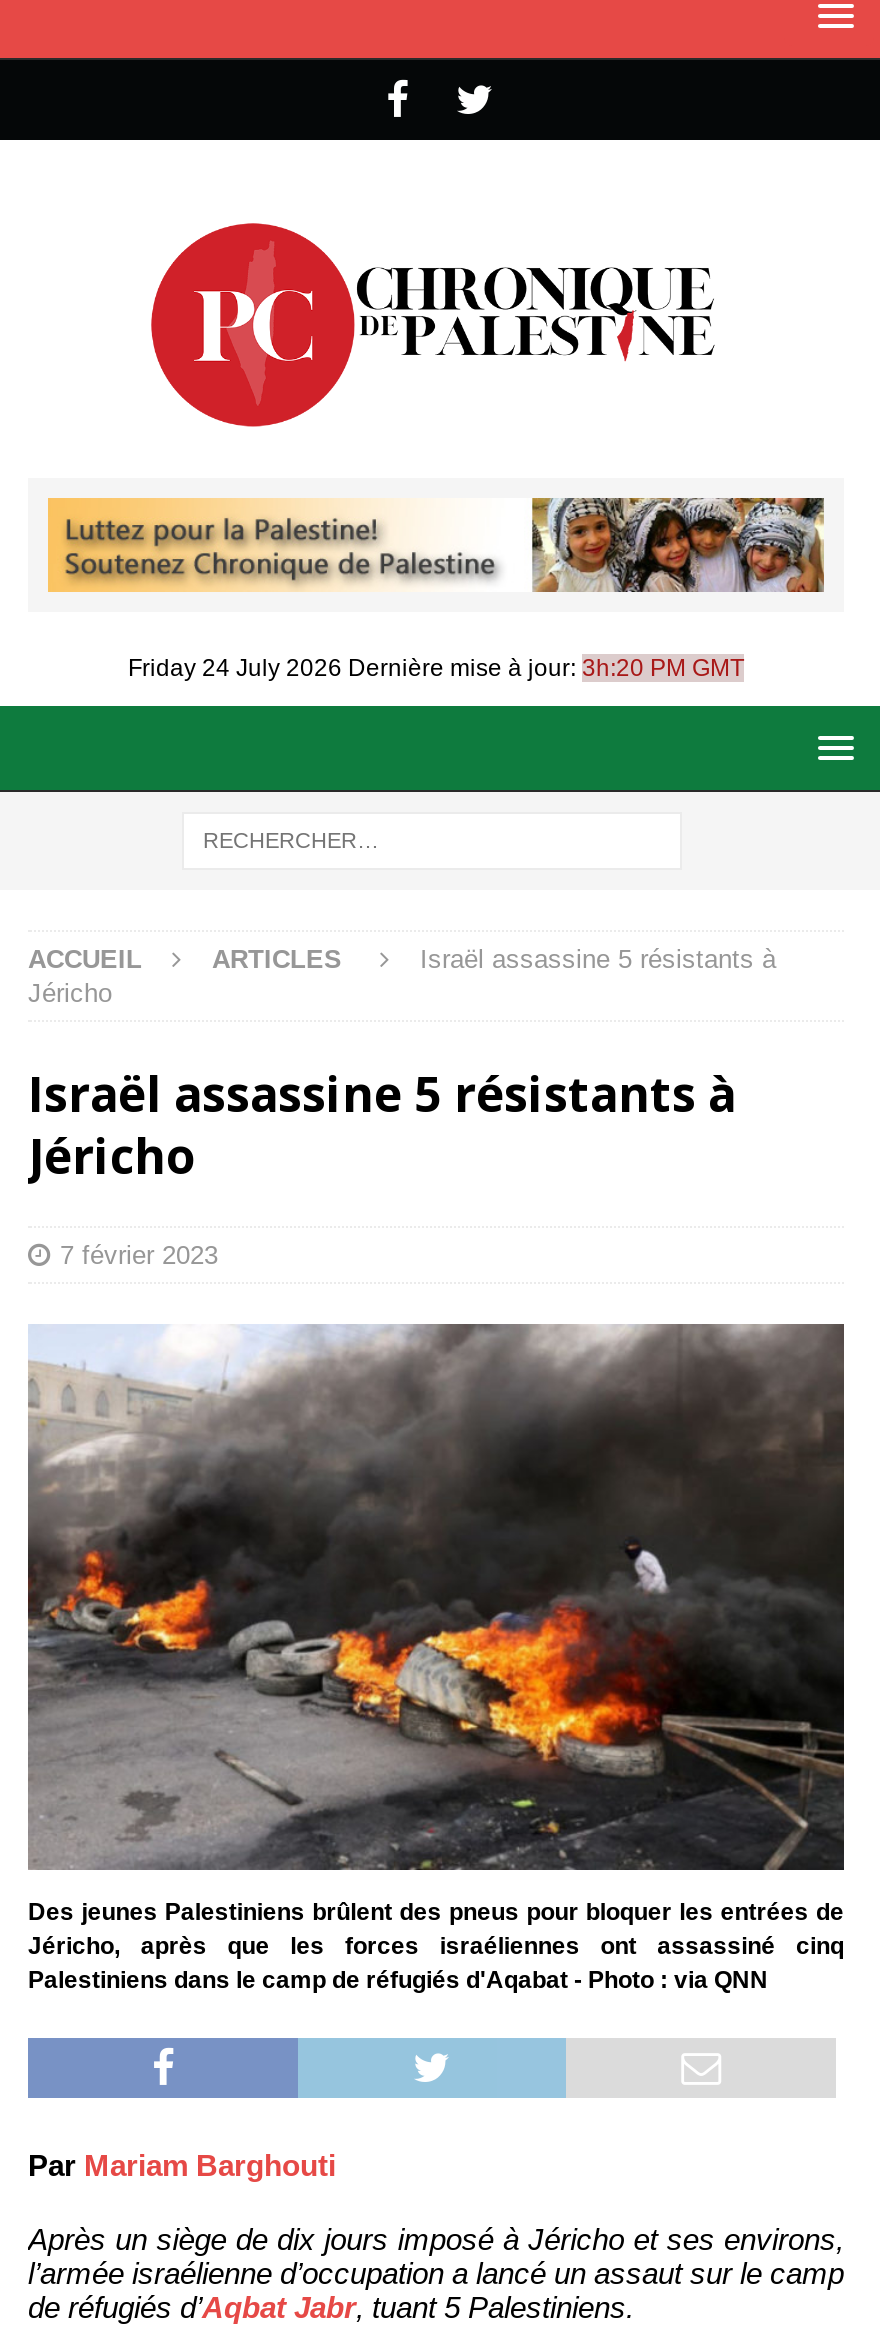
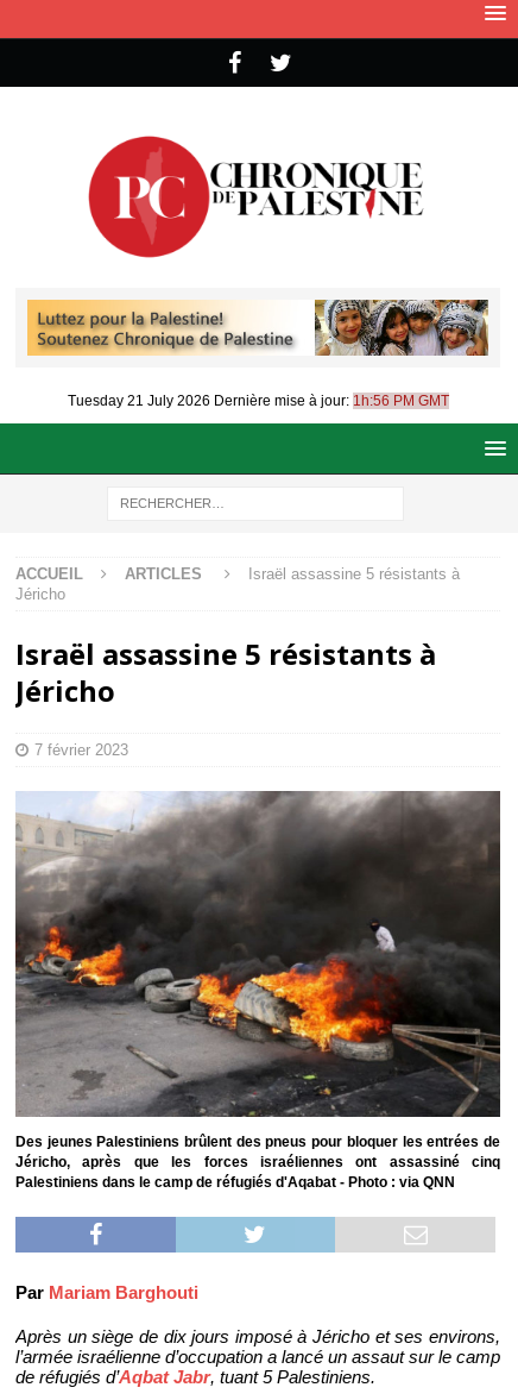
[128,653,744,681] Friday 24 July 2026 Dernière mise à jour: 3h:20 PM GMT -> [67,392,448,409] Tuesday 21 July 2026 Dernière mise à jour: 1h:56 PM GMT

